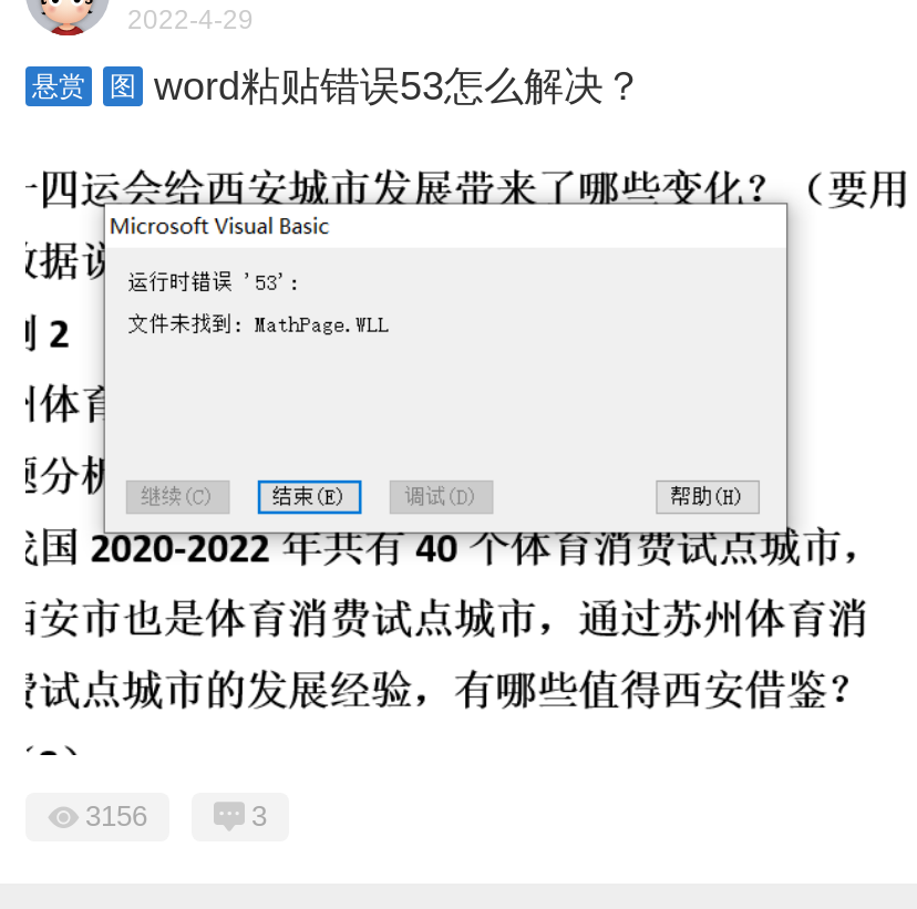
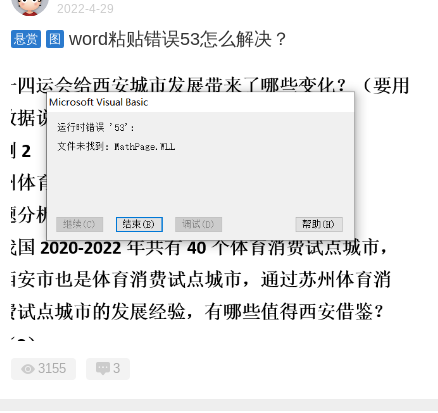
[85,799,147,832] 3156 -> [38,361,66,376] 3155

